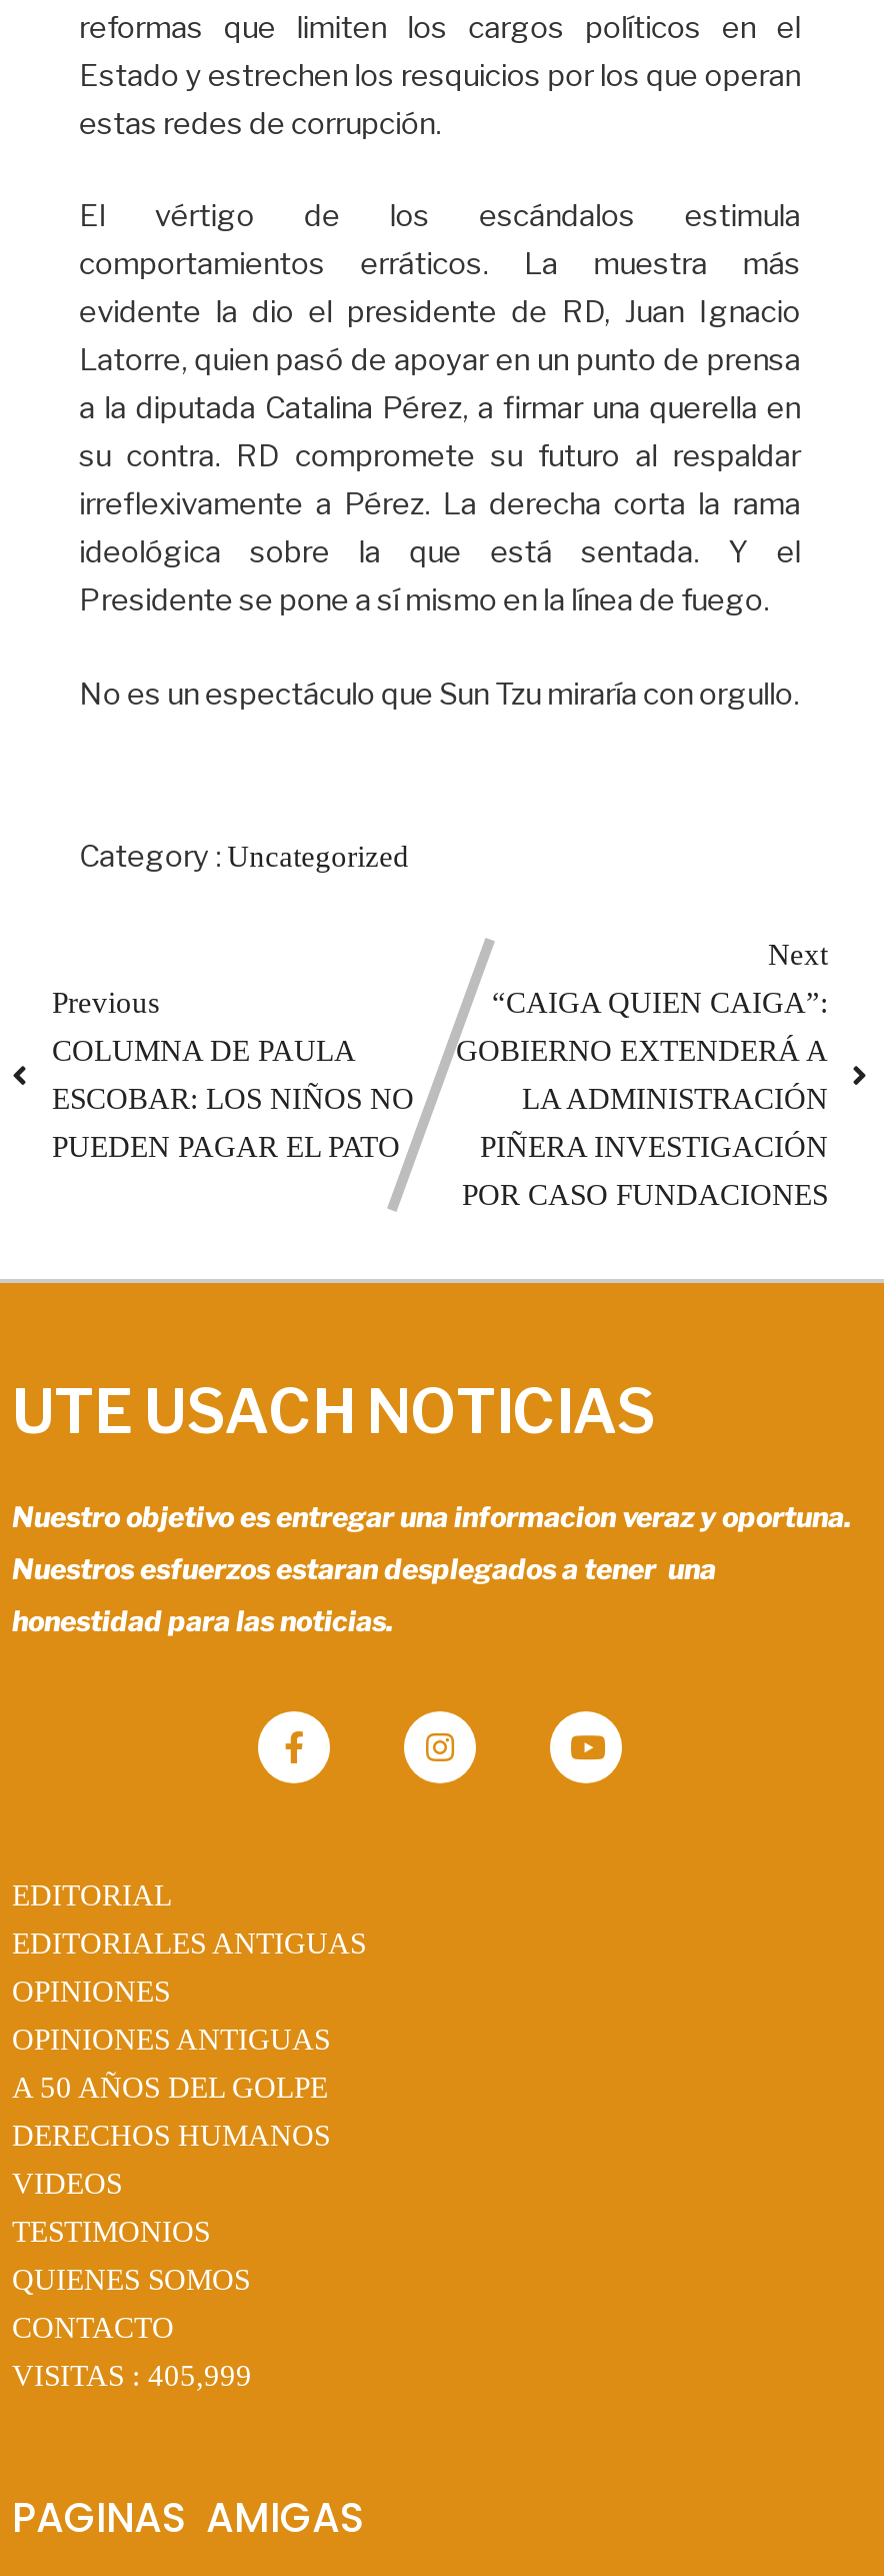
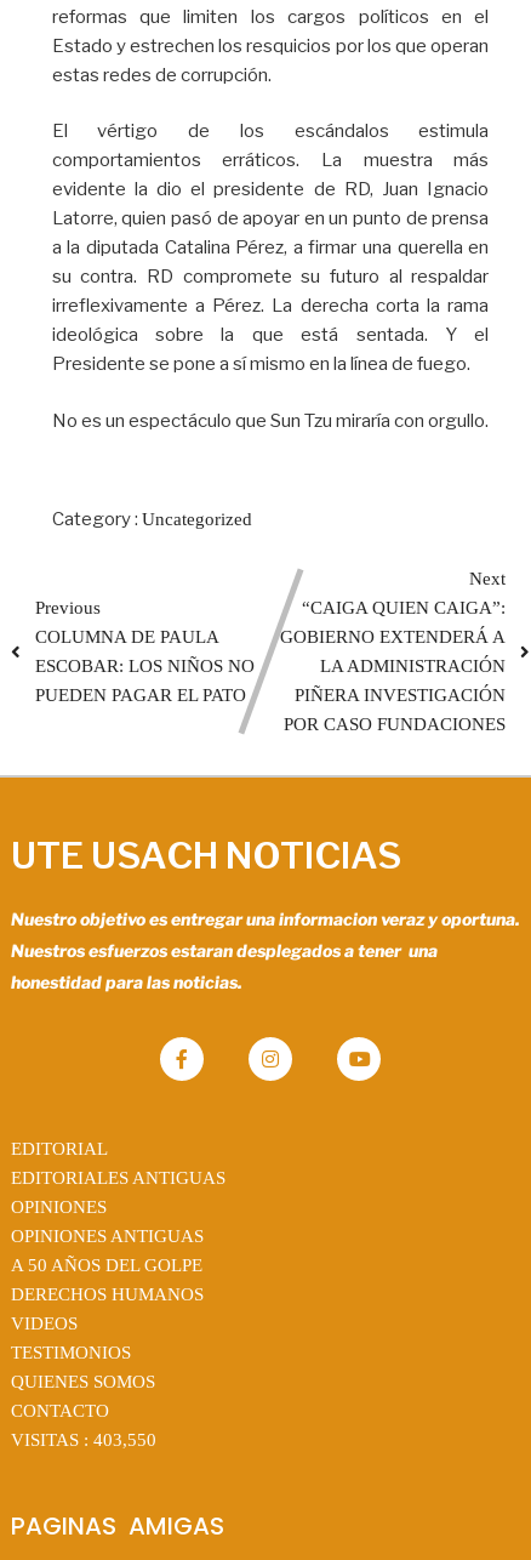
[12,2360,252,2392] VISITAS : 405,999 -> [11,1430,156,1450] VISITAS : 403,550

